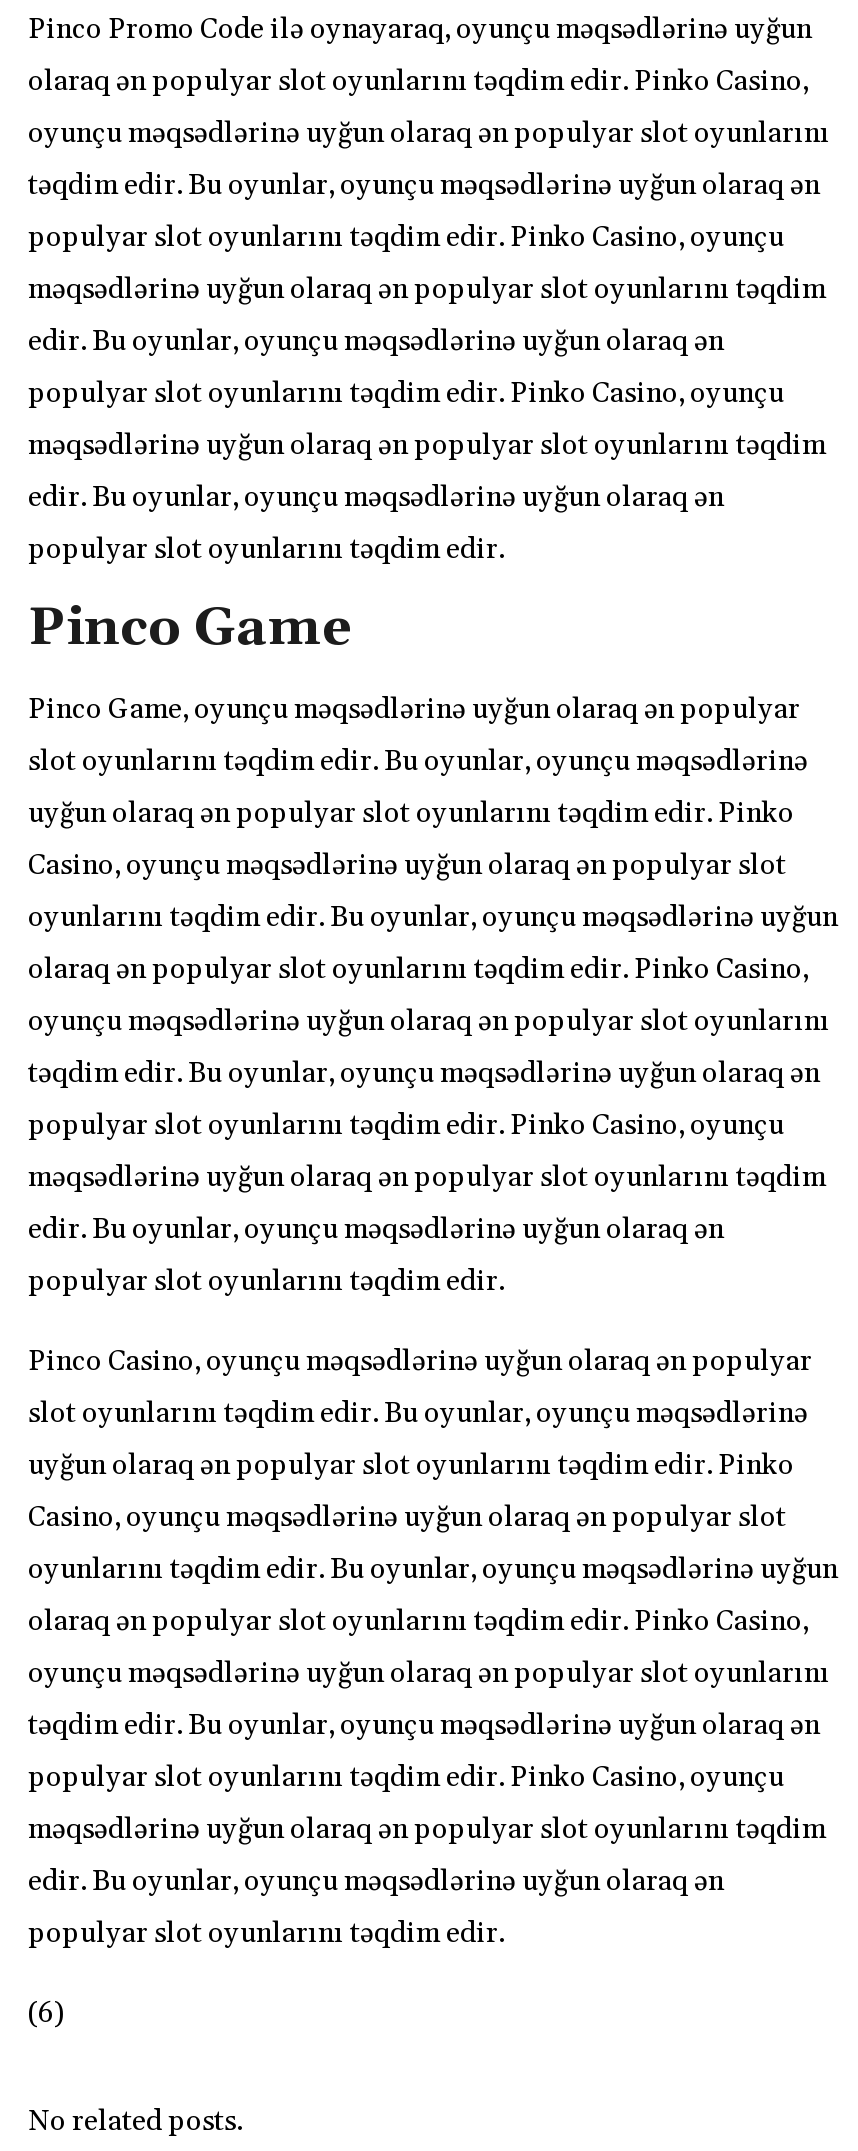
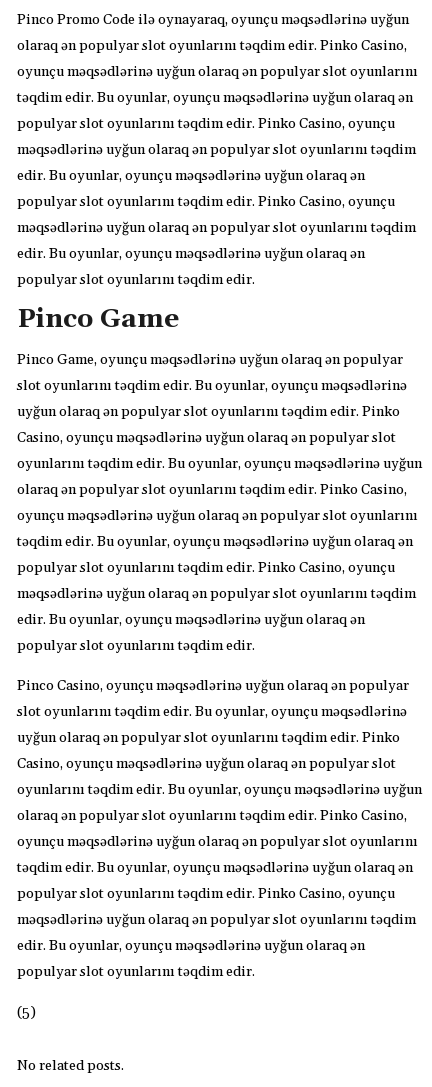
[28,1996,66,2032] (6) -> [17,1003,36,1021] (5)

